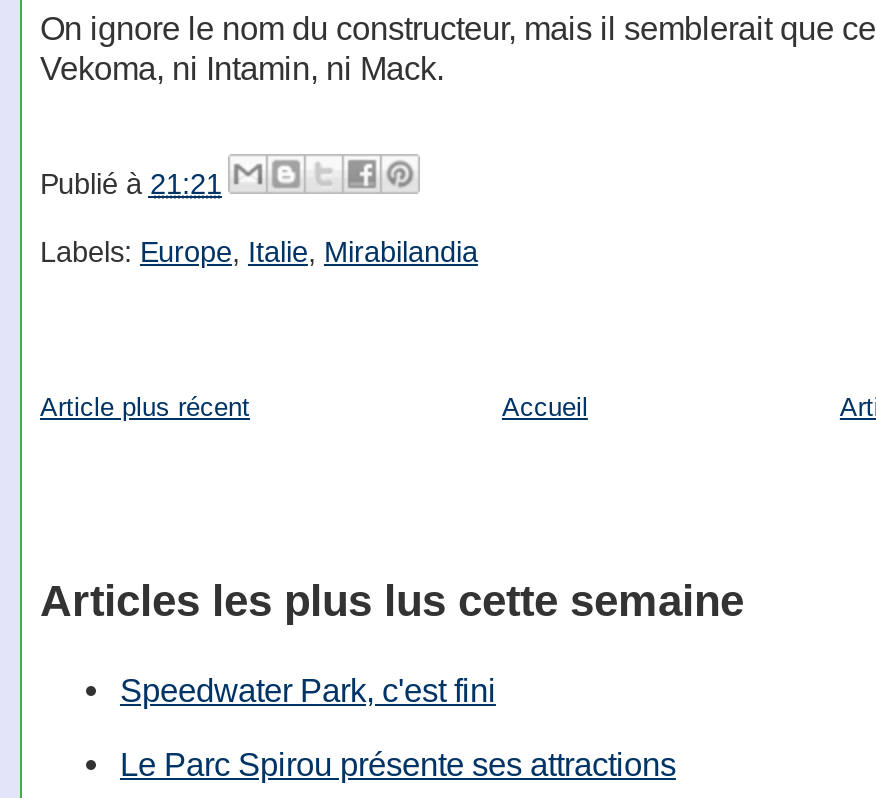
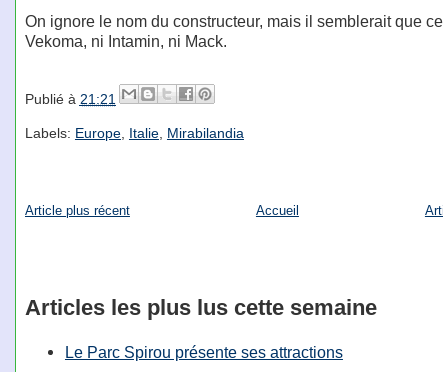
[120,671,496,707] Speedwater Park, c'est fini -> none

